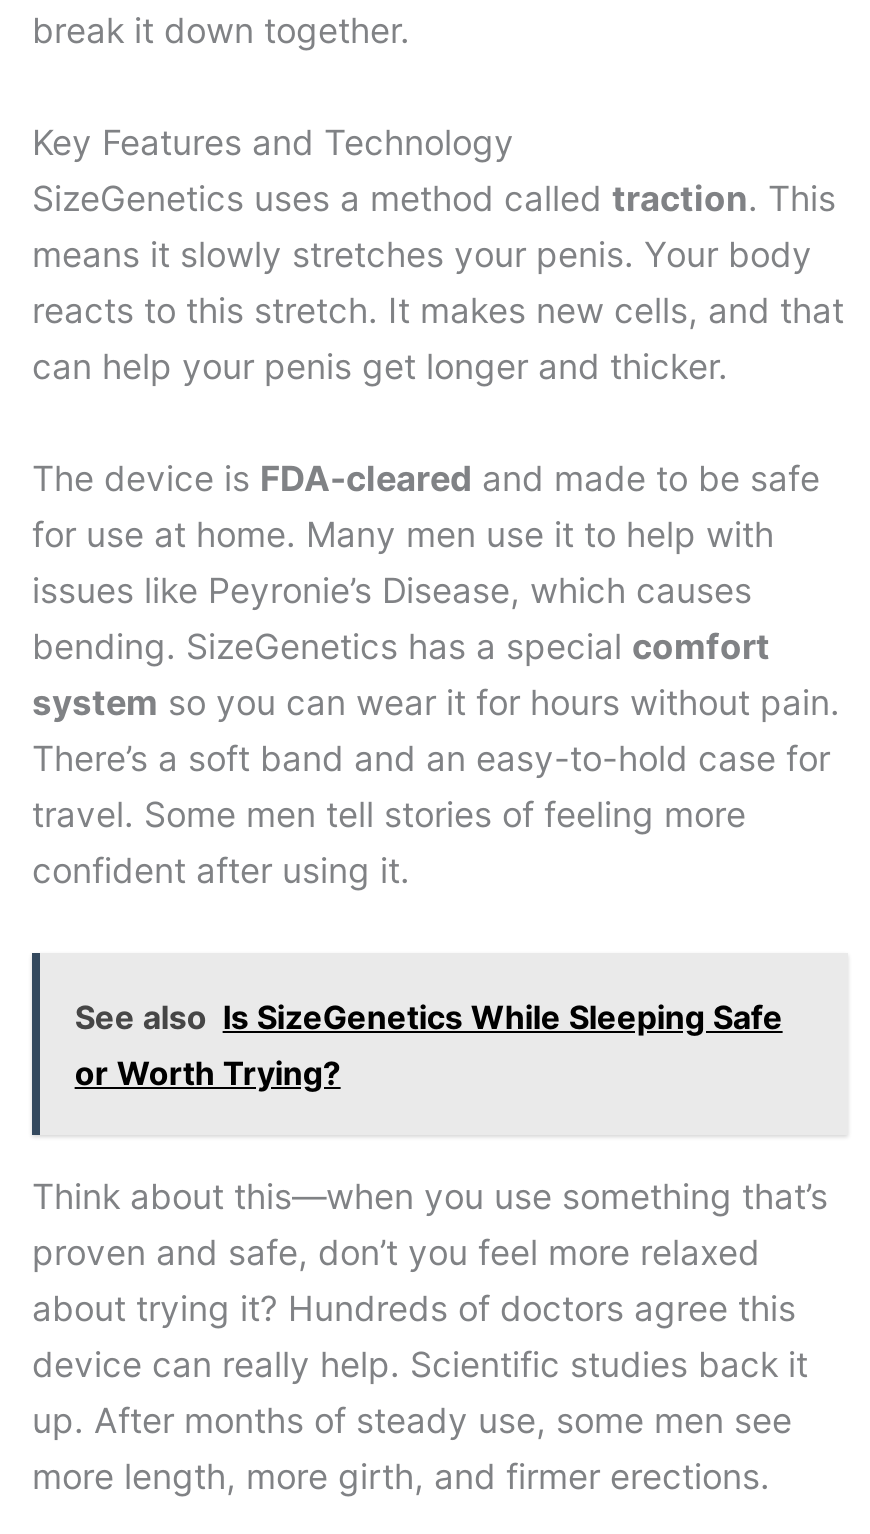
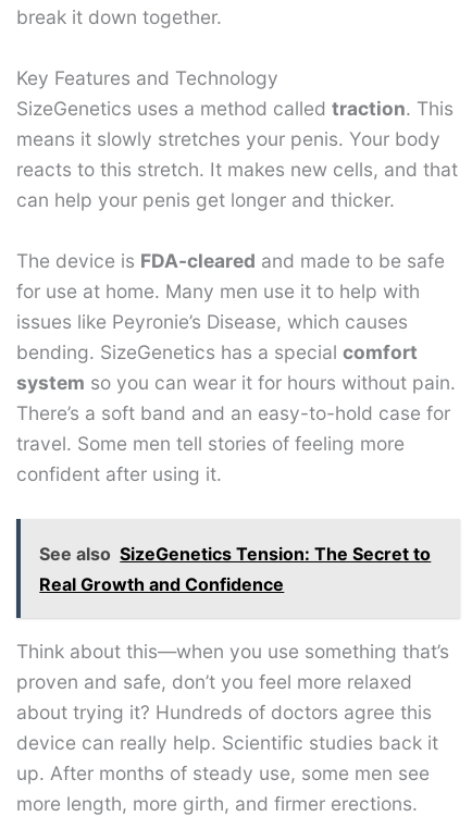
[75,996,783,1092] See also Is SizeGenetics While Sleeping Safe | or Worth Trying? -> [39,542,431,595] See also SizeGenetics Tension: The Secret to | Real Growth and Confidence

